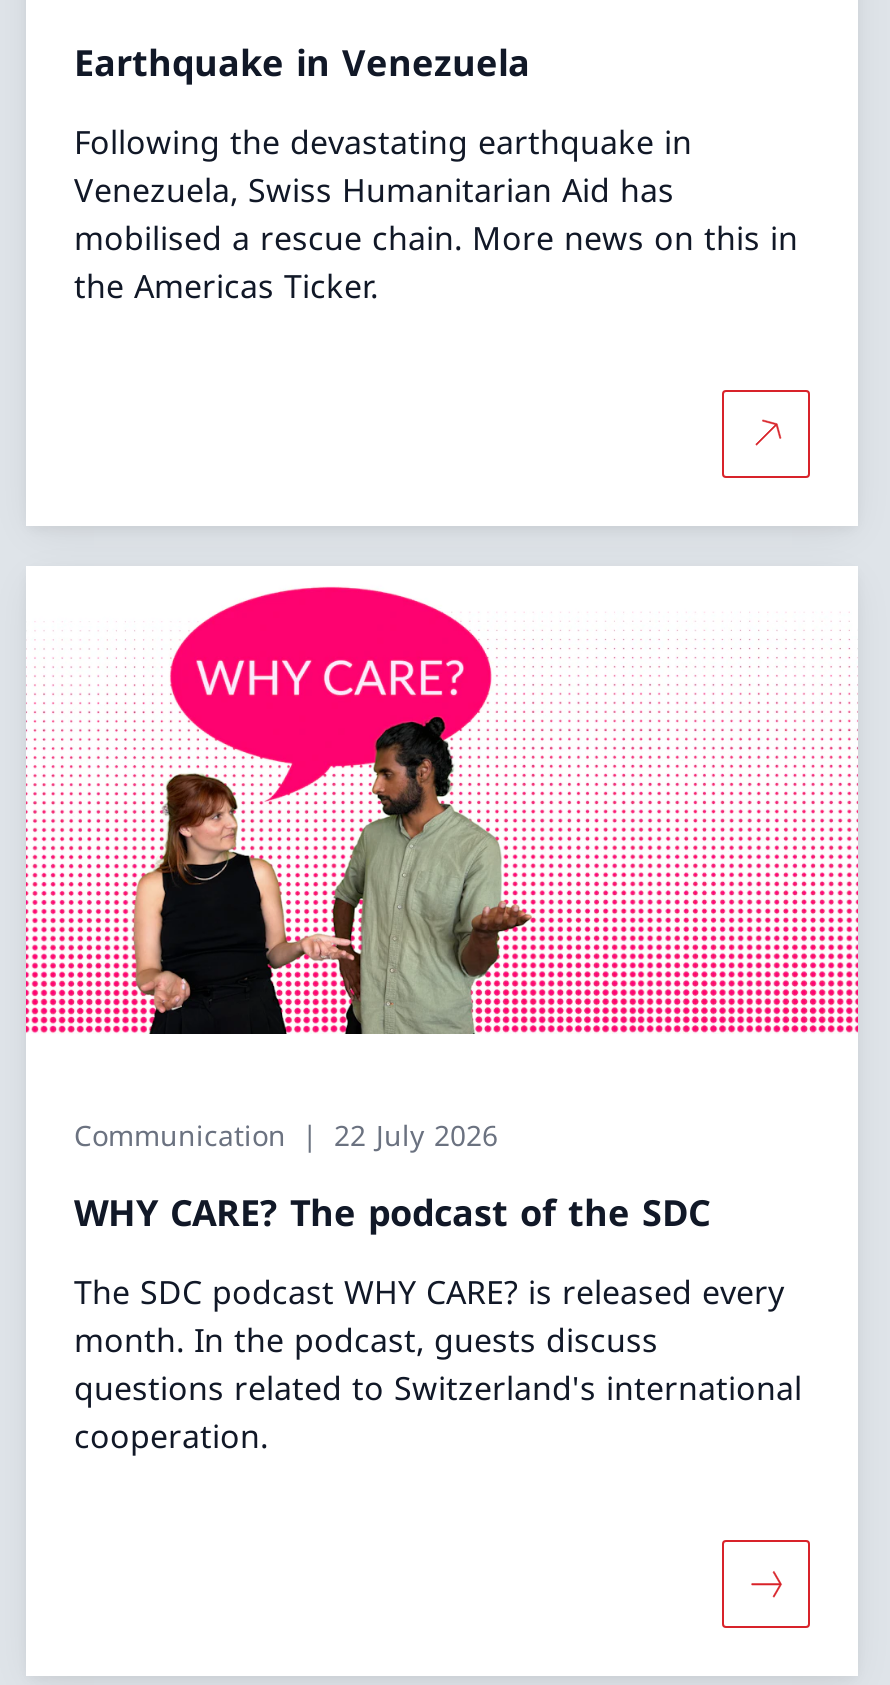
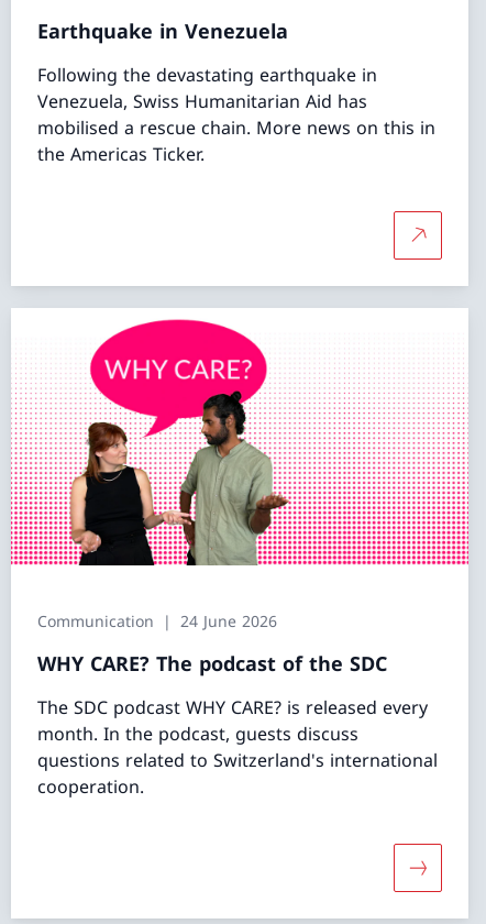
[74,1116,498,1154] Communication 22 July 2026 -> [37,610,277,631] Communication 24 June 2026

